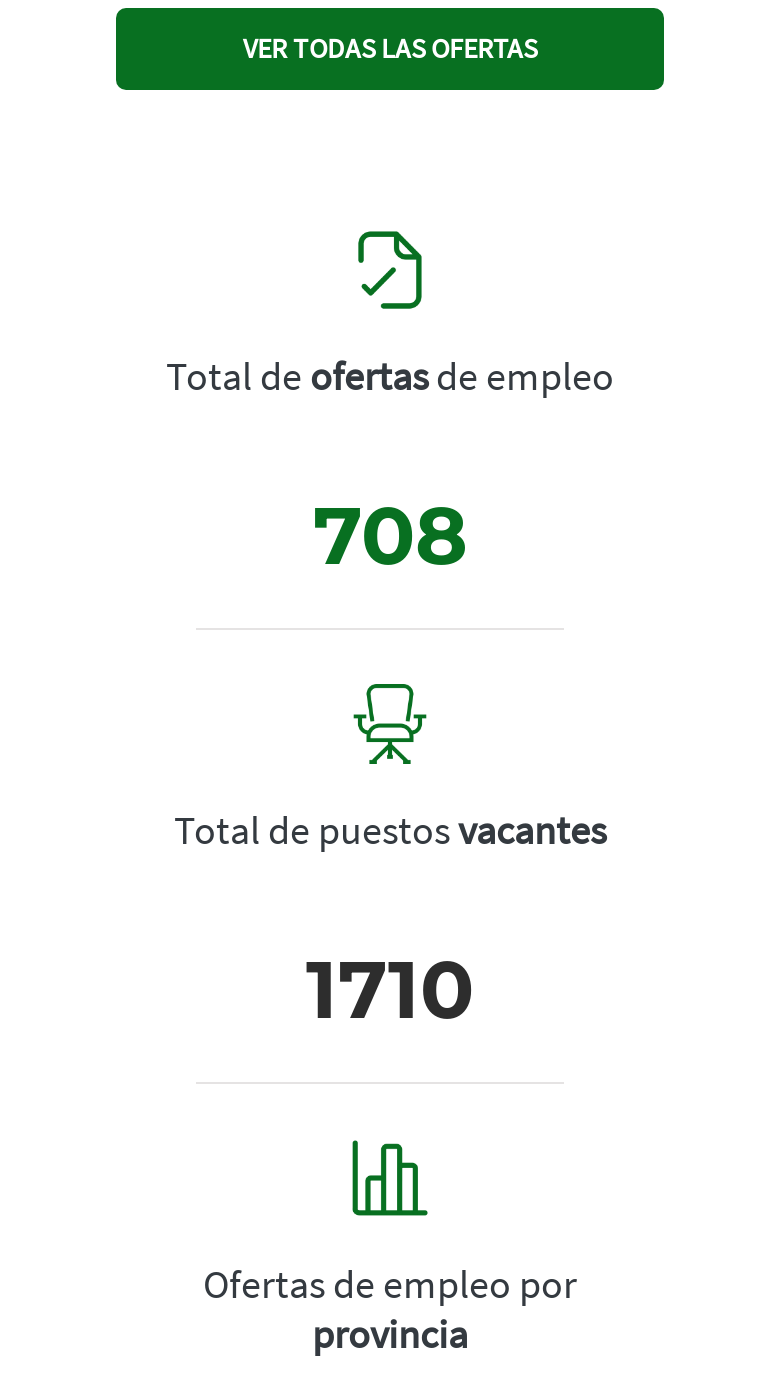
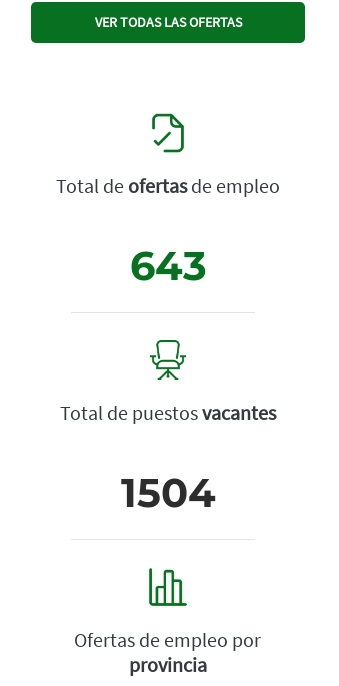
[313,486,467,584] 708 -> [129,241,206,290] 643
[306,940,474,1038] 1710 -> [120,468,215,517] 1504

